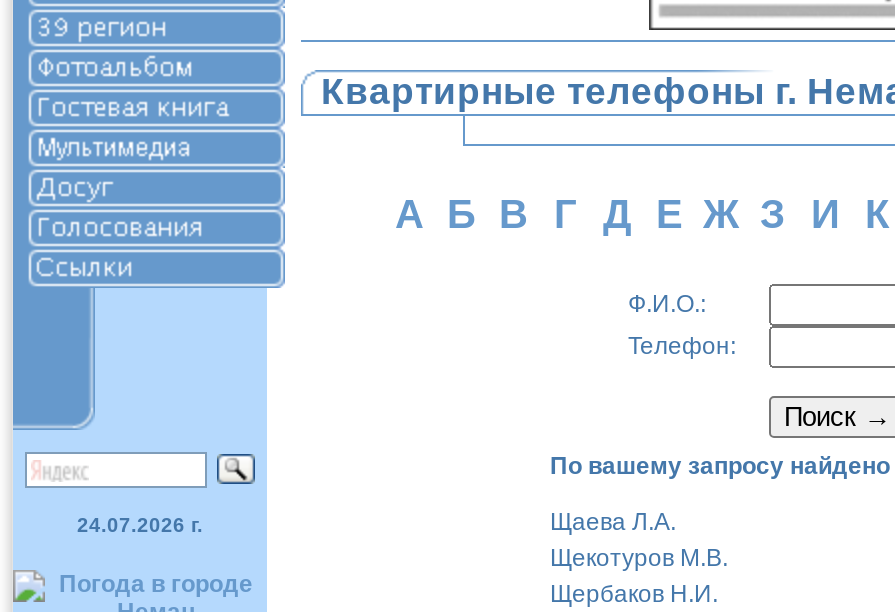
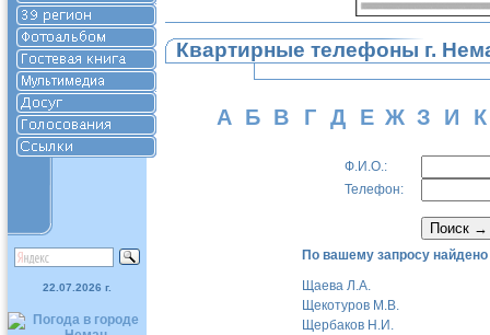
[77,514,203,536] 24.07.2026 г. -> [43,281,112,293] 22.07.2026 г.

